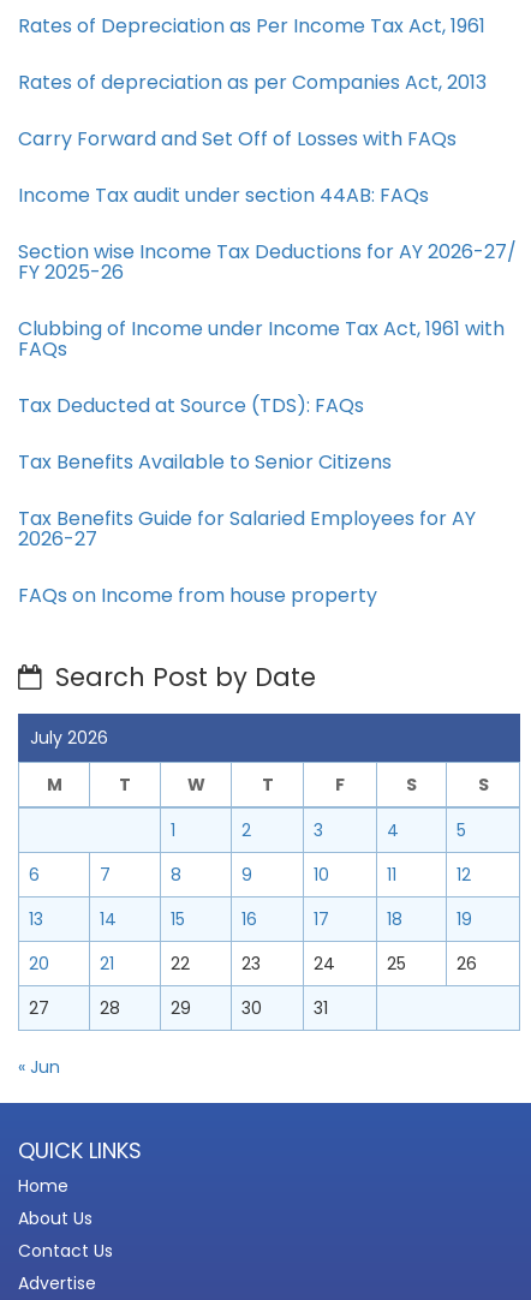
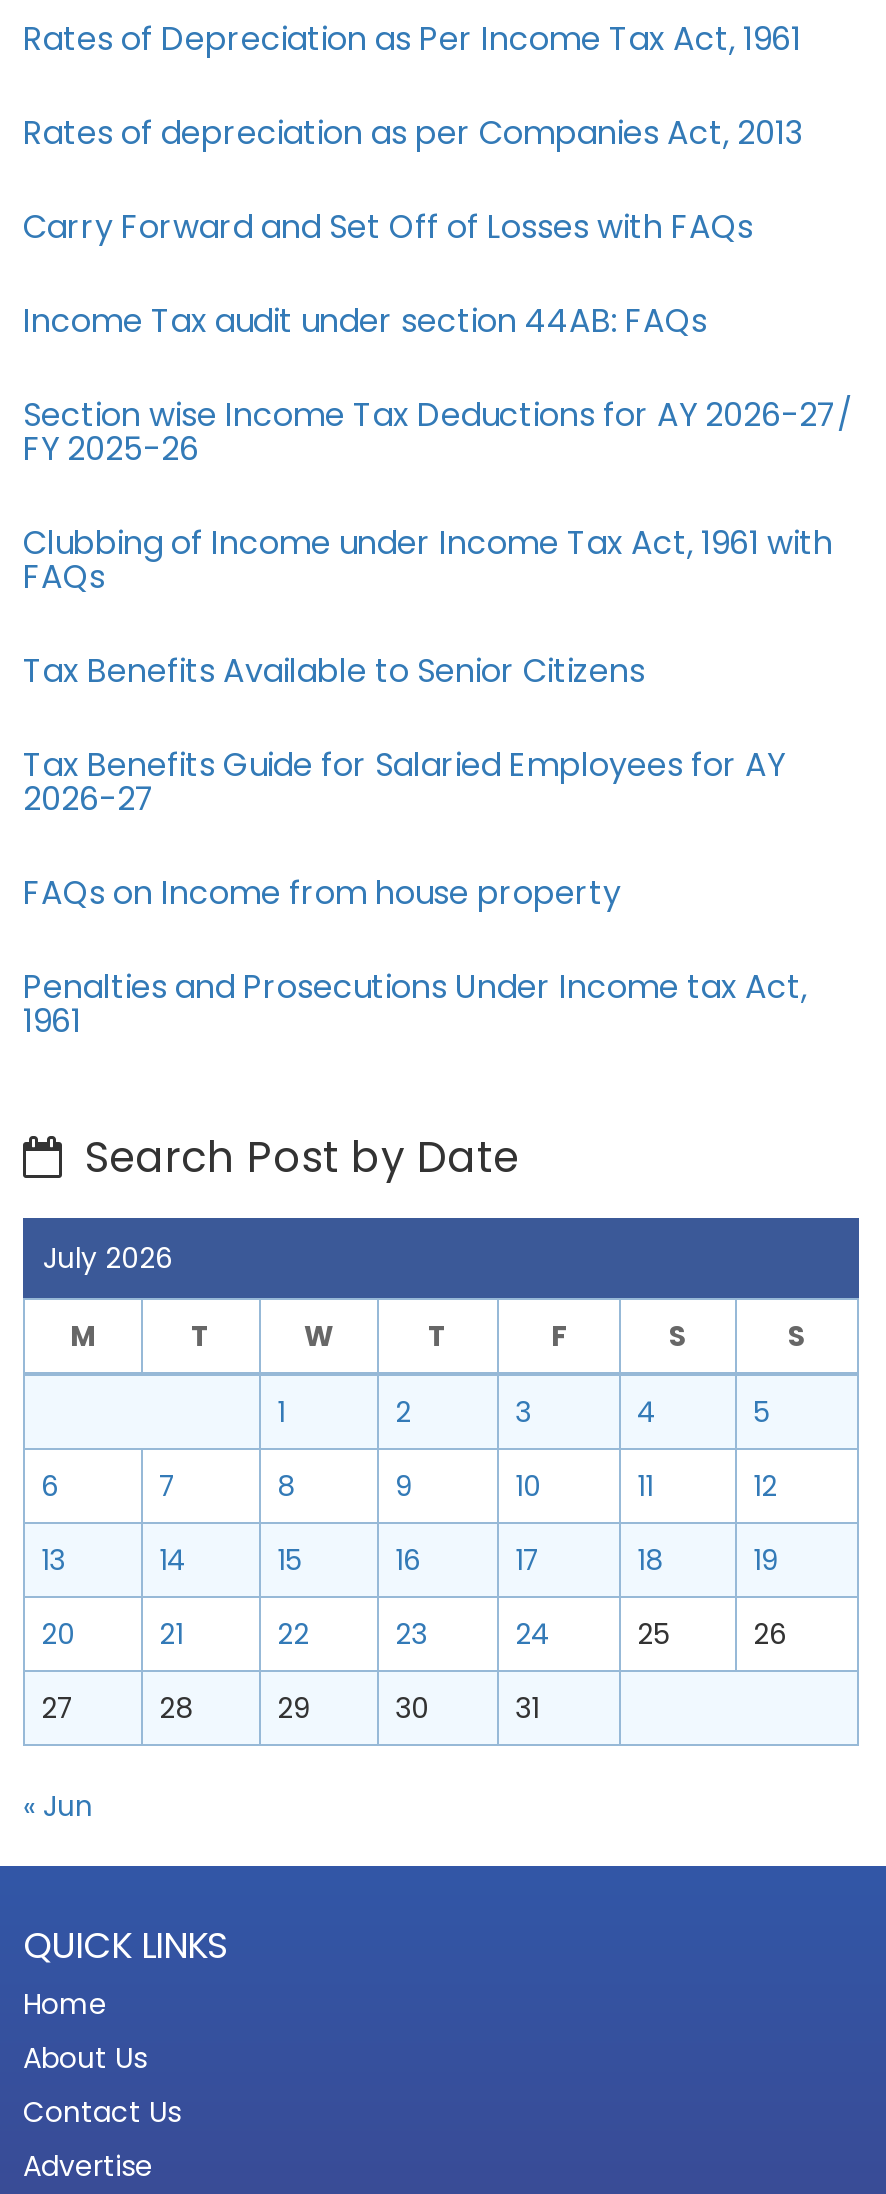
[18,392,364,419] Tax Deducted at Source (TDS): FAQs -> none
moved [18,448,476,609] -> [23,648,785,916]: Tax Benefits Available to Senior Citizens | Tax Benefits Guide for Salaried Employees for AY | 2026-27 | FAQs on Income from house property
none -> [23,964,807,1044] Penalties and Prosecutions Under Income tax Act, | 1961

